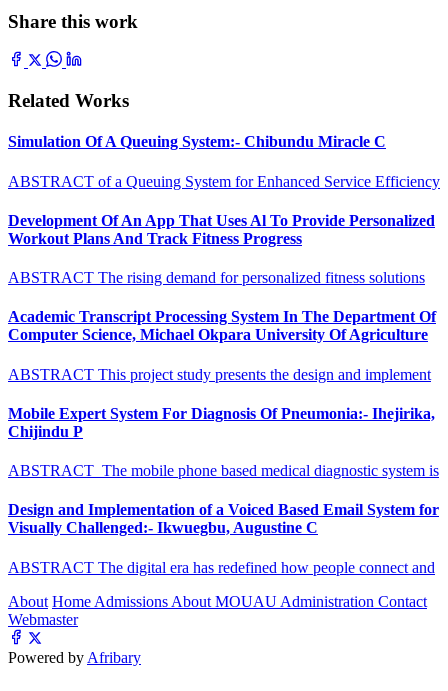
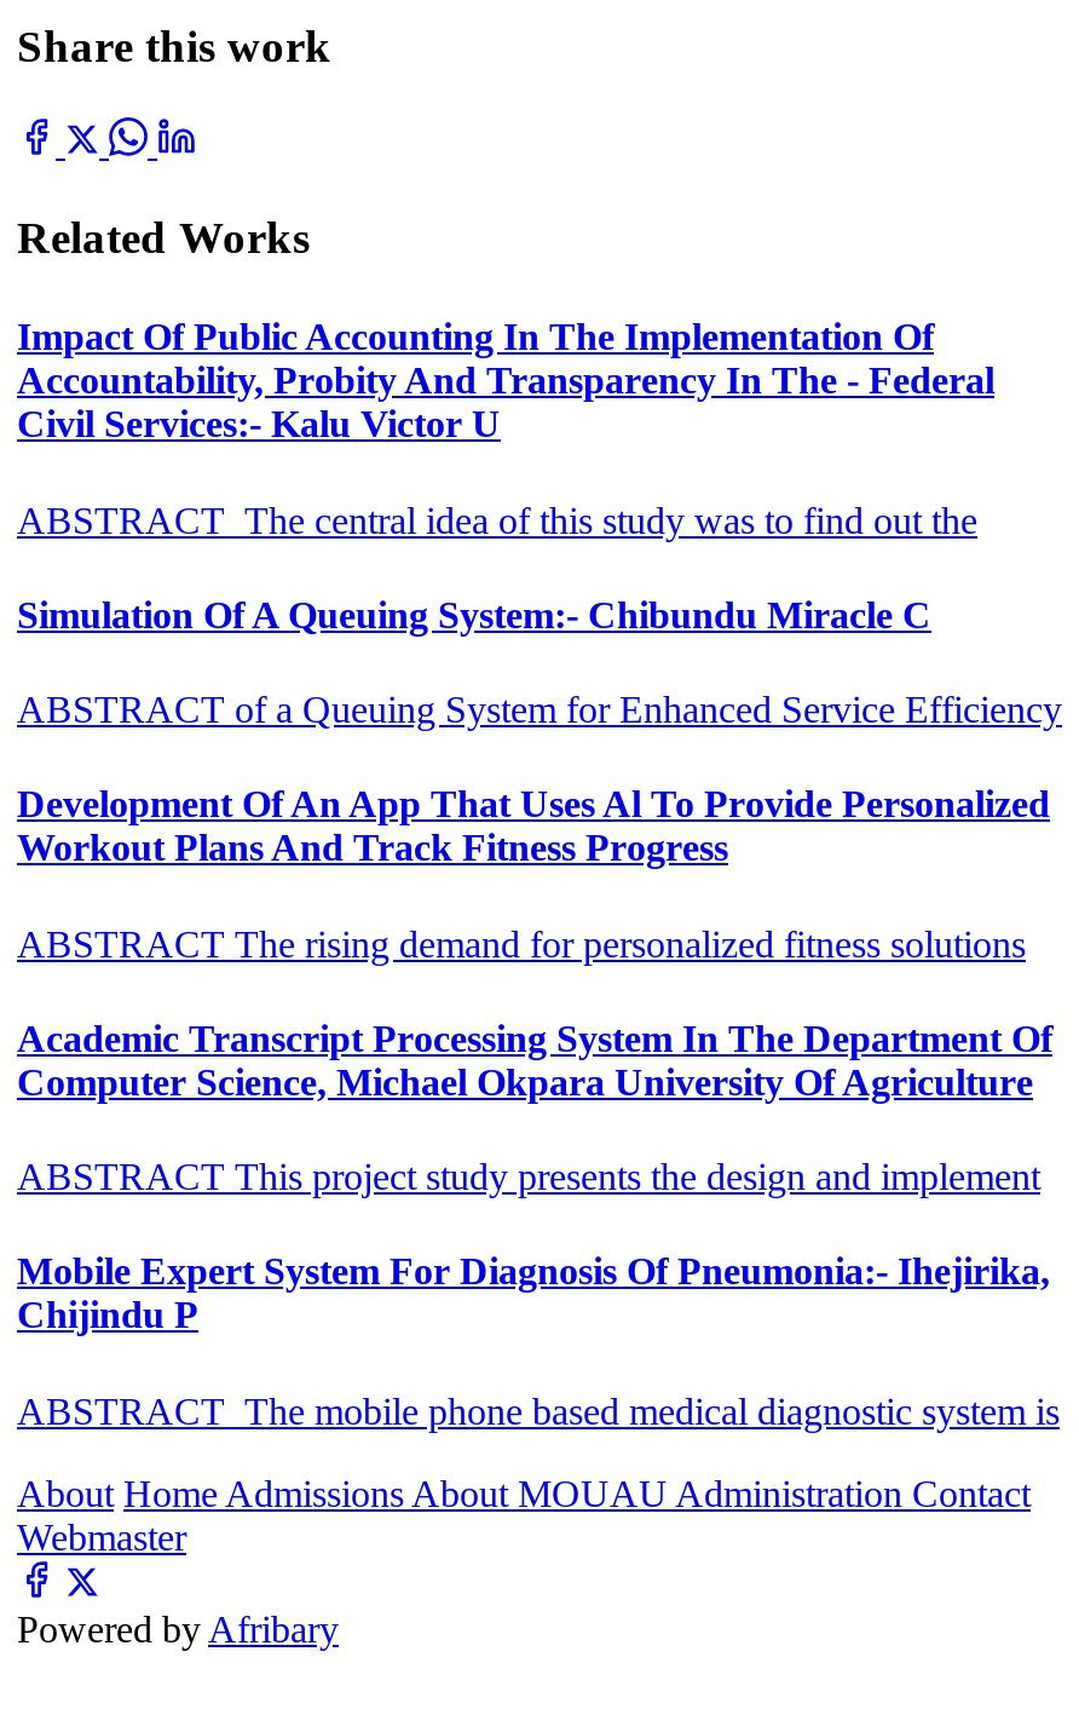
none -> [17,317,994,540] Impact Of Public Accounting In The Implementation Of | Accountability, Probity And Transparency In The - Federal | Civil Services:- Kalu Victor U | ABSTRACT The central idea of this study was to find out the
moved [8,133,440,479] -> [17,594,1062,1431]: Simulation Of A Queuing System:- Chibundu Miracle C | ABSTRACT of a Queuing System for Enhanced Service Efficiency | Development Of An App That Uses Al To Provide Personalized | ... | Chijindu P | ABSTRACT The mobile phone based medical diagnostic system is
[8,501,439,576] Design and Implementation of a Voiced Based Email System for | Visually Challenged:- Ikwuegbu, Augustine C | ABSTRACT The digital era has redefined how people connect and -> none

